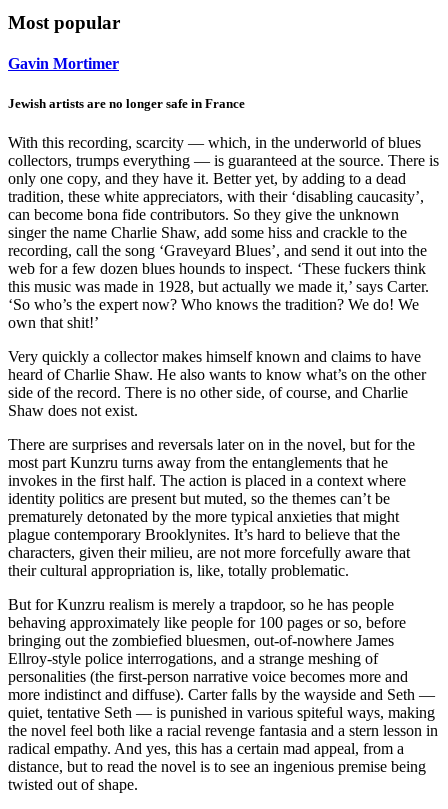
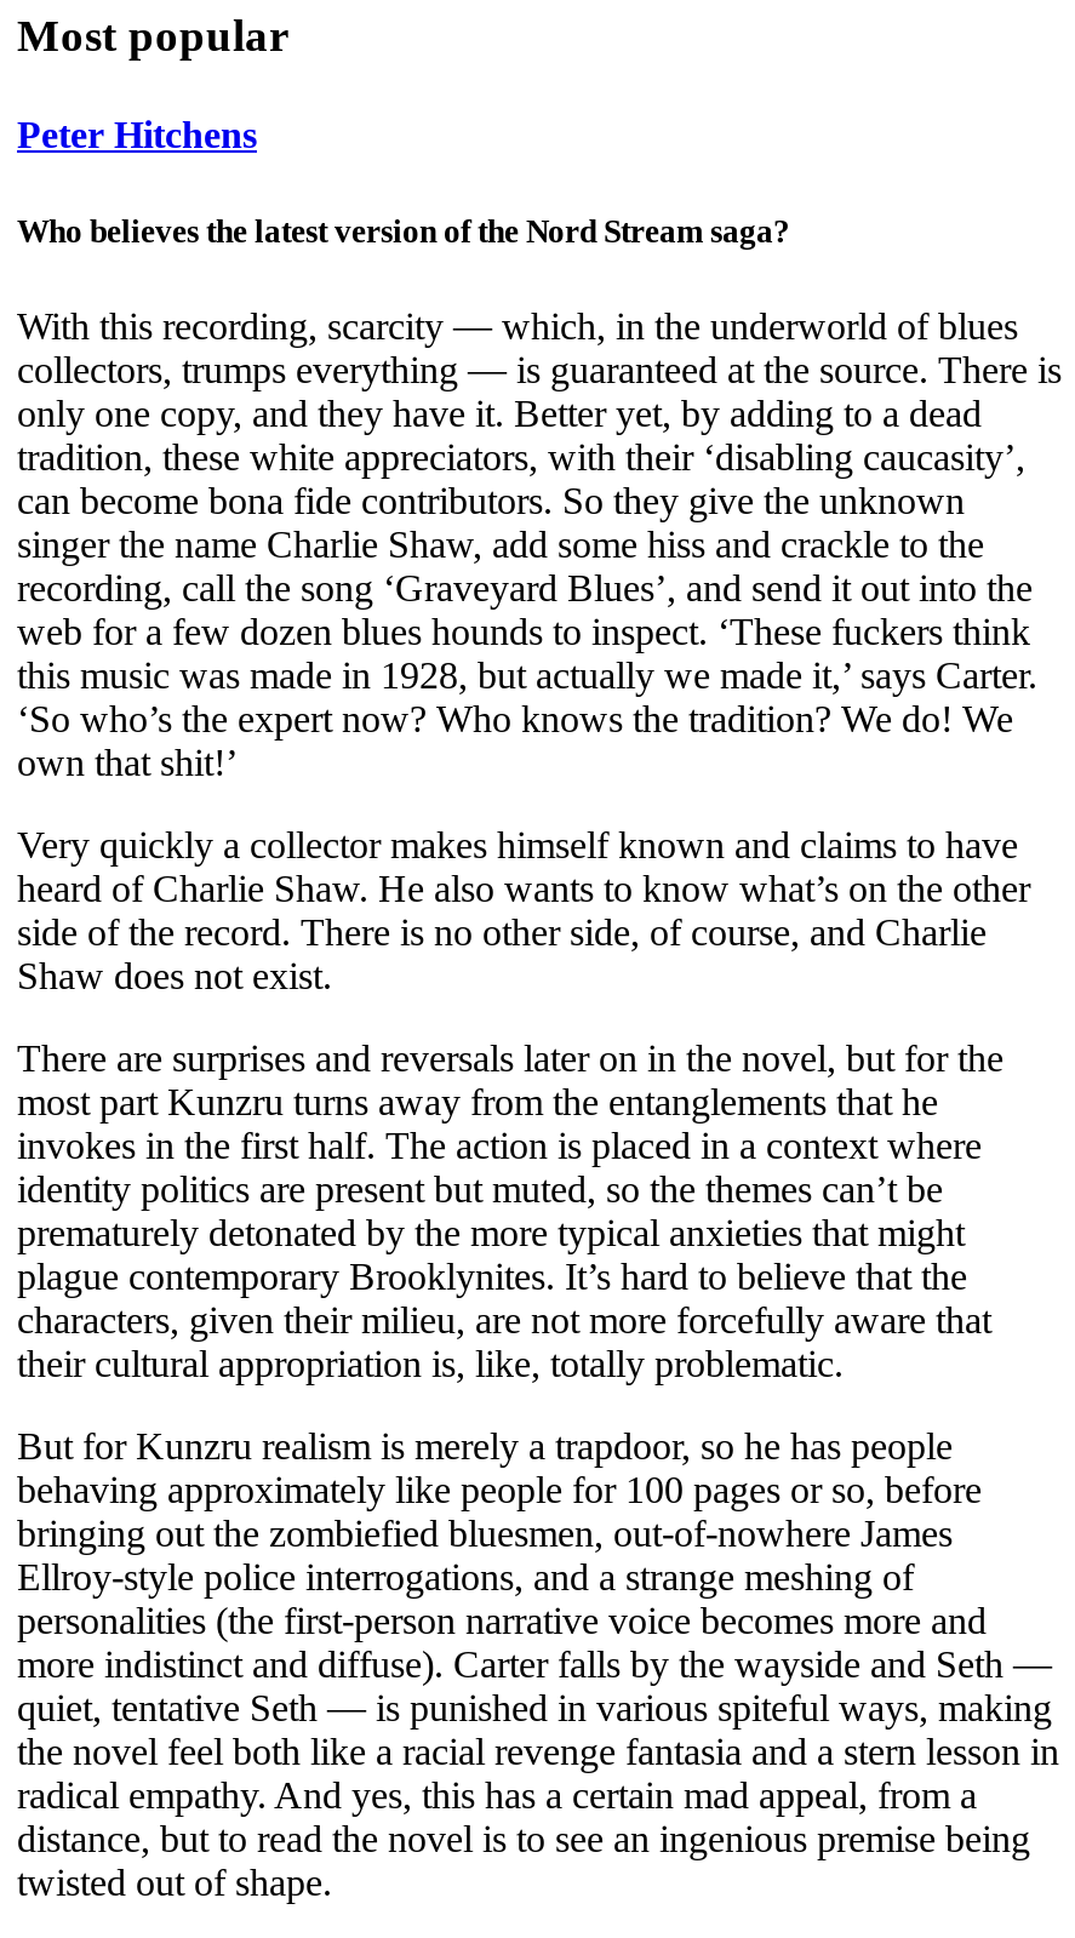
[8,55,119,72] Gavin Mortimer -> [17,115,257,156] Peter Hitchens
[8,96,245,111] Jewish artists are no longer safe in France -> [17,212,790,249] Who believes the latest version of the Nord Stream saga?

